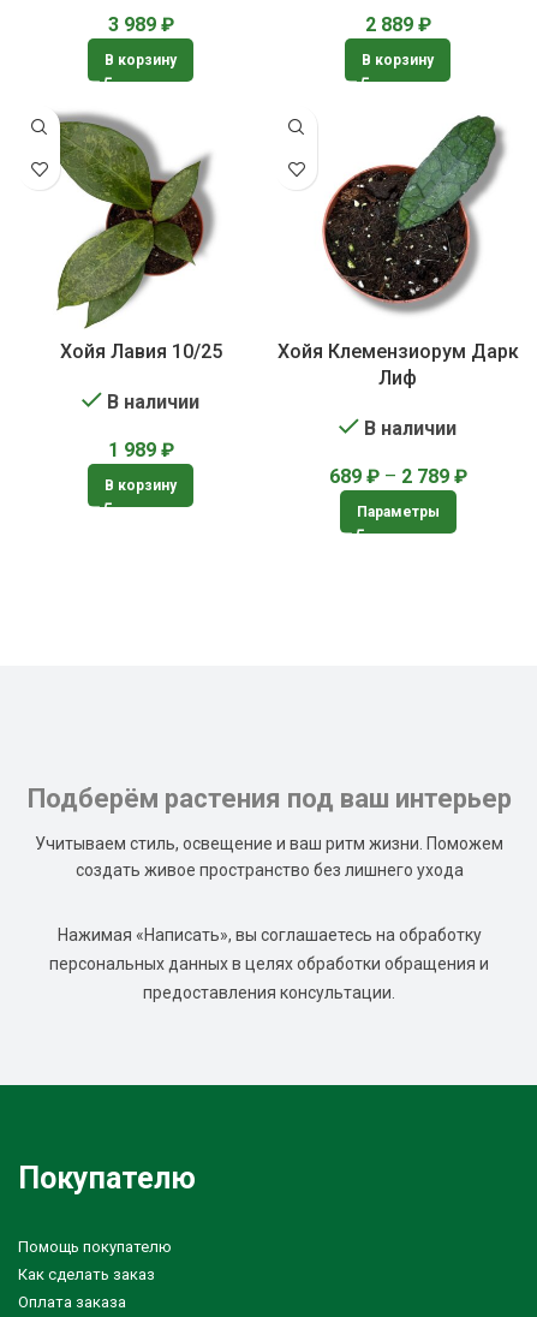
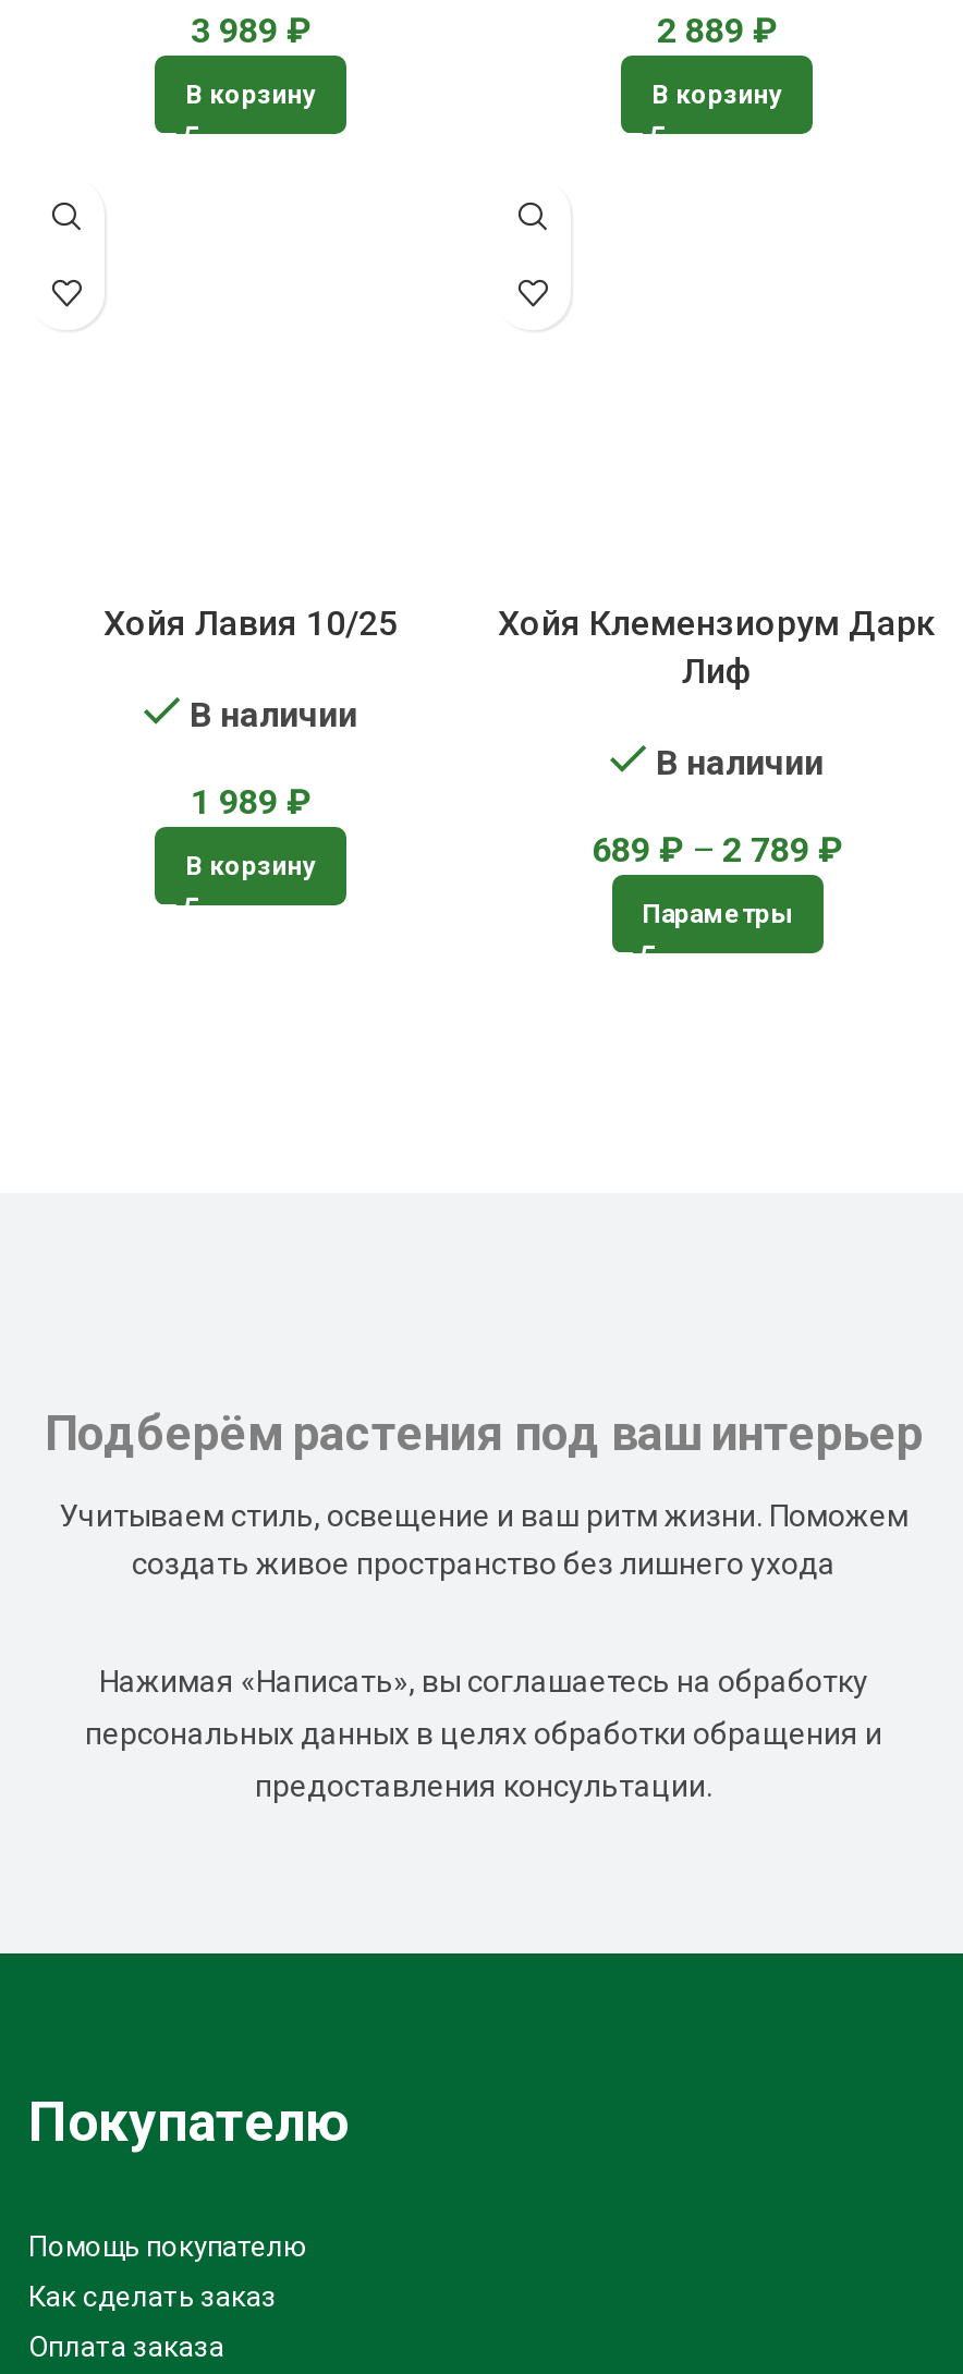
[56,112,215,329] [image] -> none
[321,114,506,314] [image] -> none

